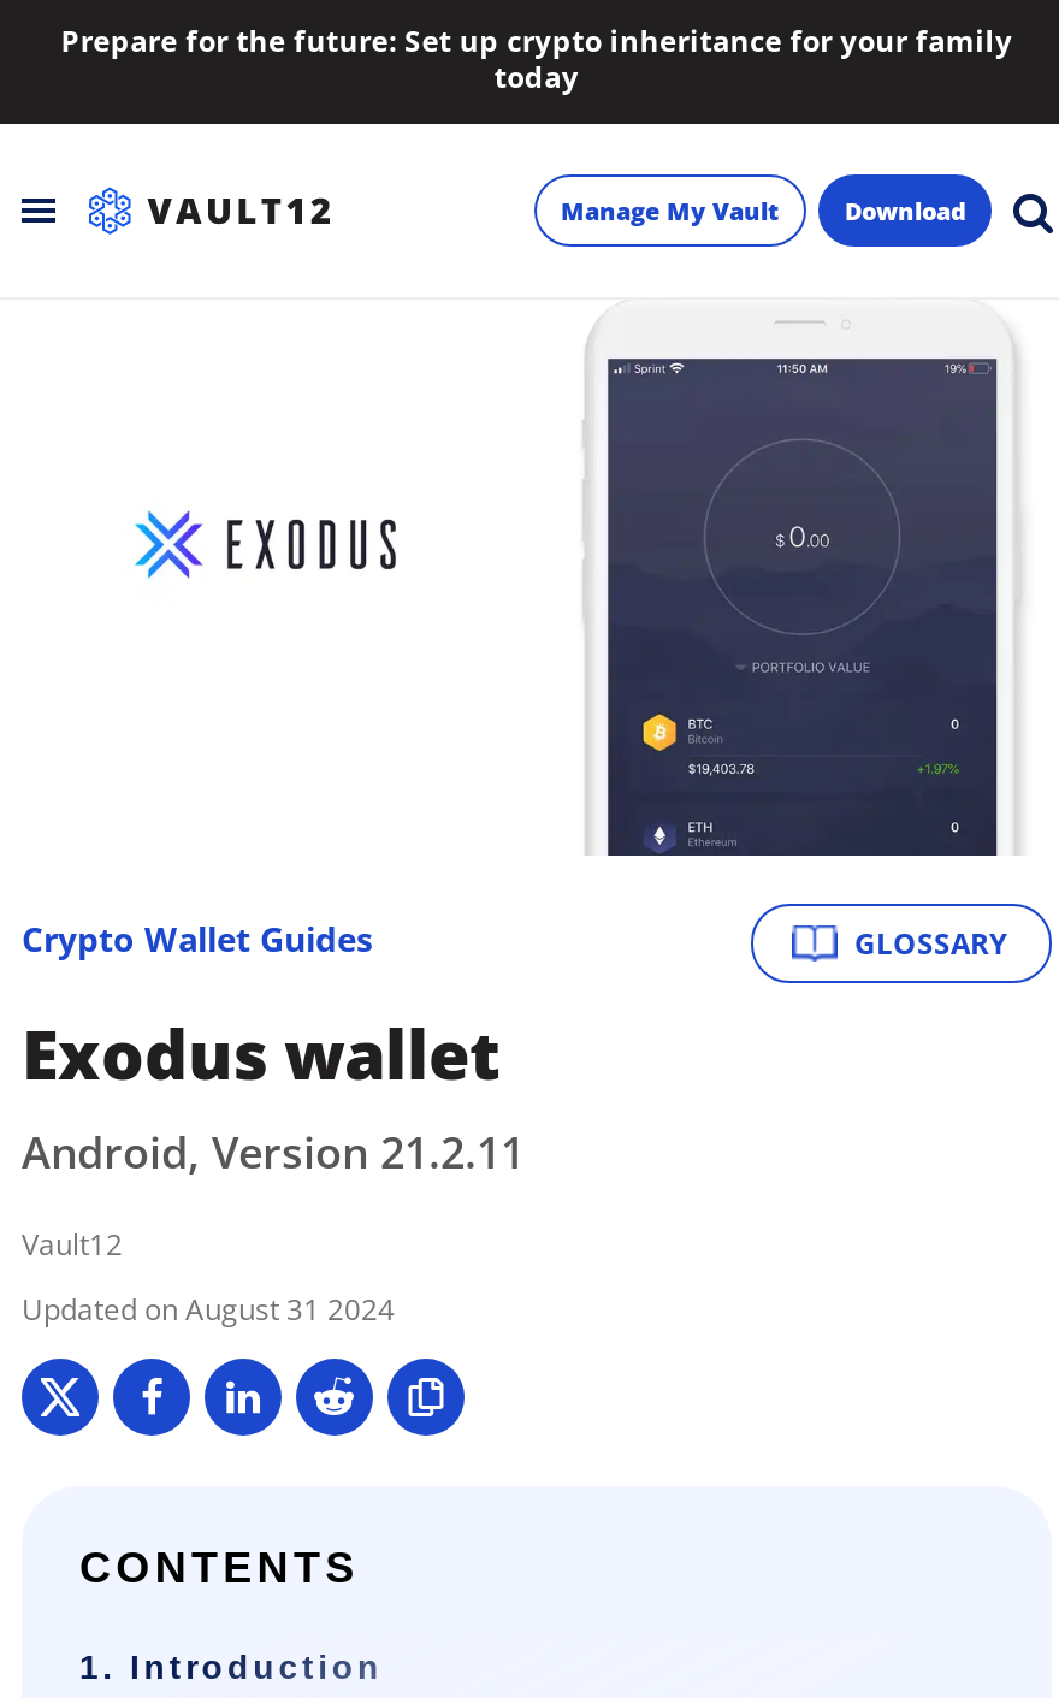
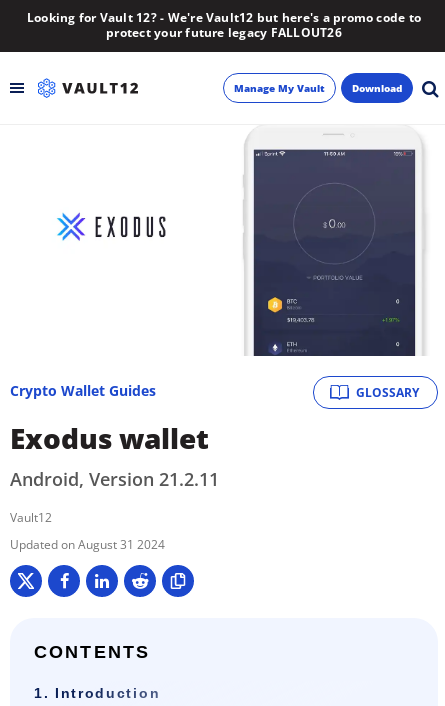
[61,20,1013,97] Prepare for the future: Set up crypto inheritance for your family | today -> [27,9,421,41] Looking for Vault 12? - We're Vault12 but here's a promo code to | protect your future legacy FALLOUT26

